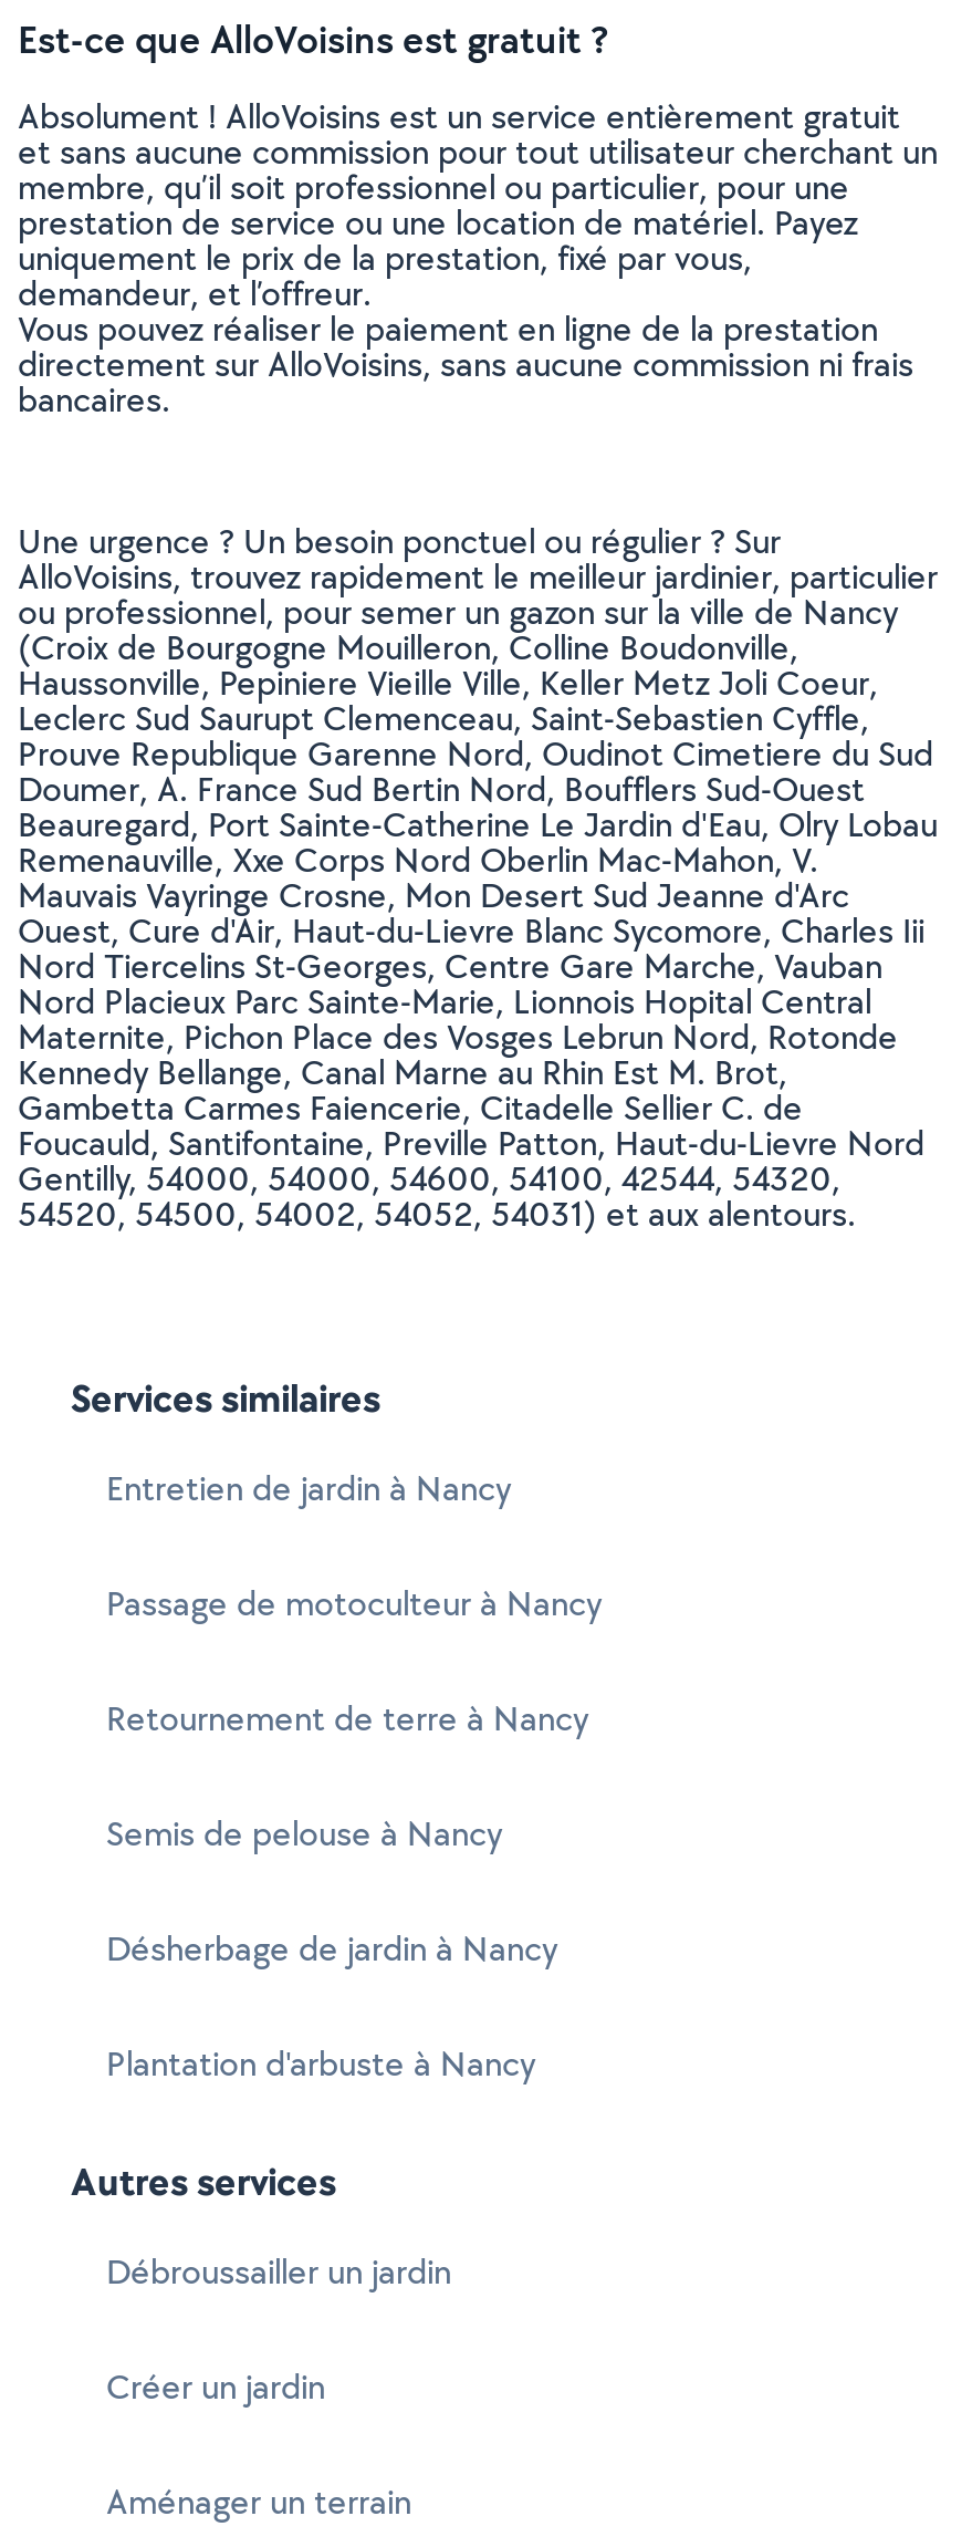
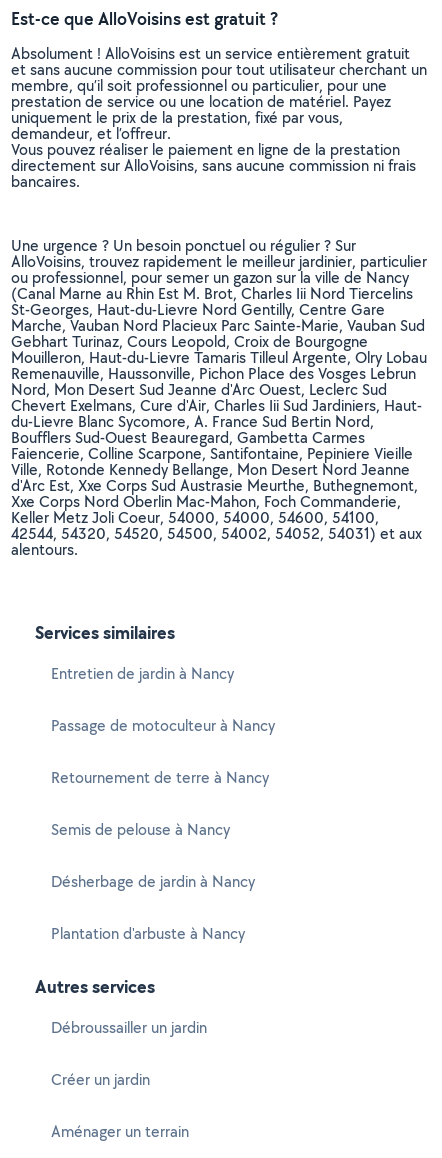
[18,624,938,1237] (Croix de Bourgogne Mouilleron, Colline Boudonville, | Haussonville, Pepiniere Vieille Ville, Keller Metz Joli Coeur, | Leclerc Sud Saurupt Clemenceau, Saint-Sebastien Cyffle, | Prouve Republique Garenne Nord, Oudinot Cimetiere du Sud | Doumer, A. France Sud Bertin Nord, Boufflers Sud-Ouest | Beauregard, Port Sainte-Catherine Le Jardin d'Eau, Olry Lobau | Remenauville, Xxe Corps Nord Oberlin Mac-Mahon, V. | Mauvais Vayringe Crosne, Mon Desert Sud Jeanne d'Arc | Ouest, Cure d'Air, Haut-du-Lievre Blanc Sycomore, Charles Iii | Nord Tiercelins St-Georges, Centre Gare Marche, Vauban | Nord Placieux Parc Sainte-Marie, Lionnois Hopital Central | Maternite, Pichon Place des Vosges Lebrun Nord, Rotonde | Kennedy Bellange, Canal Marne au Rhin Est M. Brot, | Gambetta Carmes Faiencerie, Citadelle Sellier C. de | Foucauld, Santifontaine, Preville Patton, Haut-du-Lievre Nord | Gentilly, 54000, 54000, 54600, 54100, 42544, 54320, | 54520, 54500, 54002, 54052, 54031) et aux alentours. -> [11,283,427,560] (Canal Marne au Rhin Est M. Brot, Charles Iii Nord Tiercelins | St-Georges, Haut-du-Lievre Nord Gentilly, Centre Gare | Marche, Vauban Nord Placieux Parc Sainte-Marie, Vauban Sud | Gebhart Turinaz, Cours Leopold, Croix de Bourgogne | Mouilleron, Haut-du-Lievre Tamaris Tilleul Argente, Olry Lobau | Remenauville, Haussonville, Pichon Place des Vosges Lebrun | Nord, Mon Desert Sud Jeanne d'Arc Ouest, Leclerc Sud | Chevert Exelmans, Cure d'Air, Charles Iii Sud Jardiniers, Haut- | du-Lievre Blanc Sycomore, A. France Sud Bertin Nord, | Boufflers Sud-Ouest Beauregard, Gambetta Carmes | Faiencerie, Colline Scarpone, Santifontaine, Pepiniere Vieille | Ville, Rotonde Kennedy Bellange, Mon Desert Nord Jeanne | d'Arc Est, Xxe Corps Sud Austrasie Meurthe, Buthegnemont, | Xxe Corps Nord Oberlin Mac-Mahon, Foch Commanderie, | Keller Metz Joli Coeur, 54000, 54000, 54600, 54100, | 42544, 54320, 54520, 54500, 54002, 54052, 54031) et aux | alentours.

